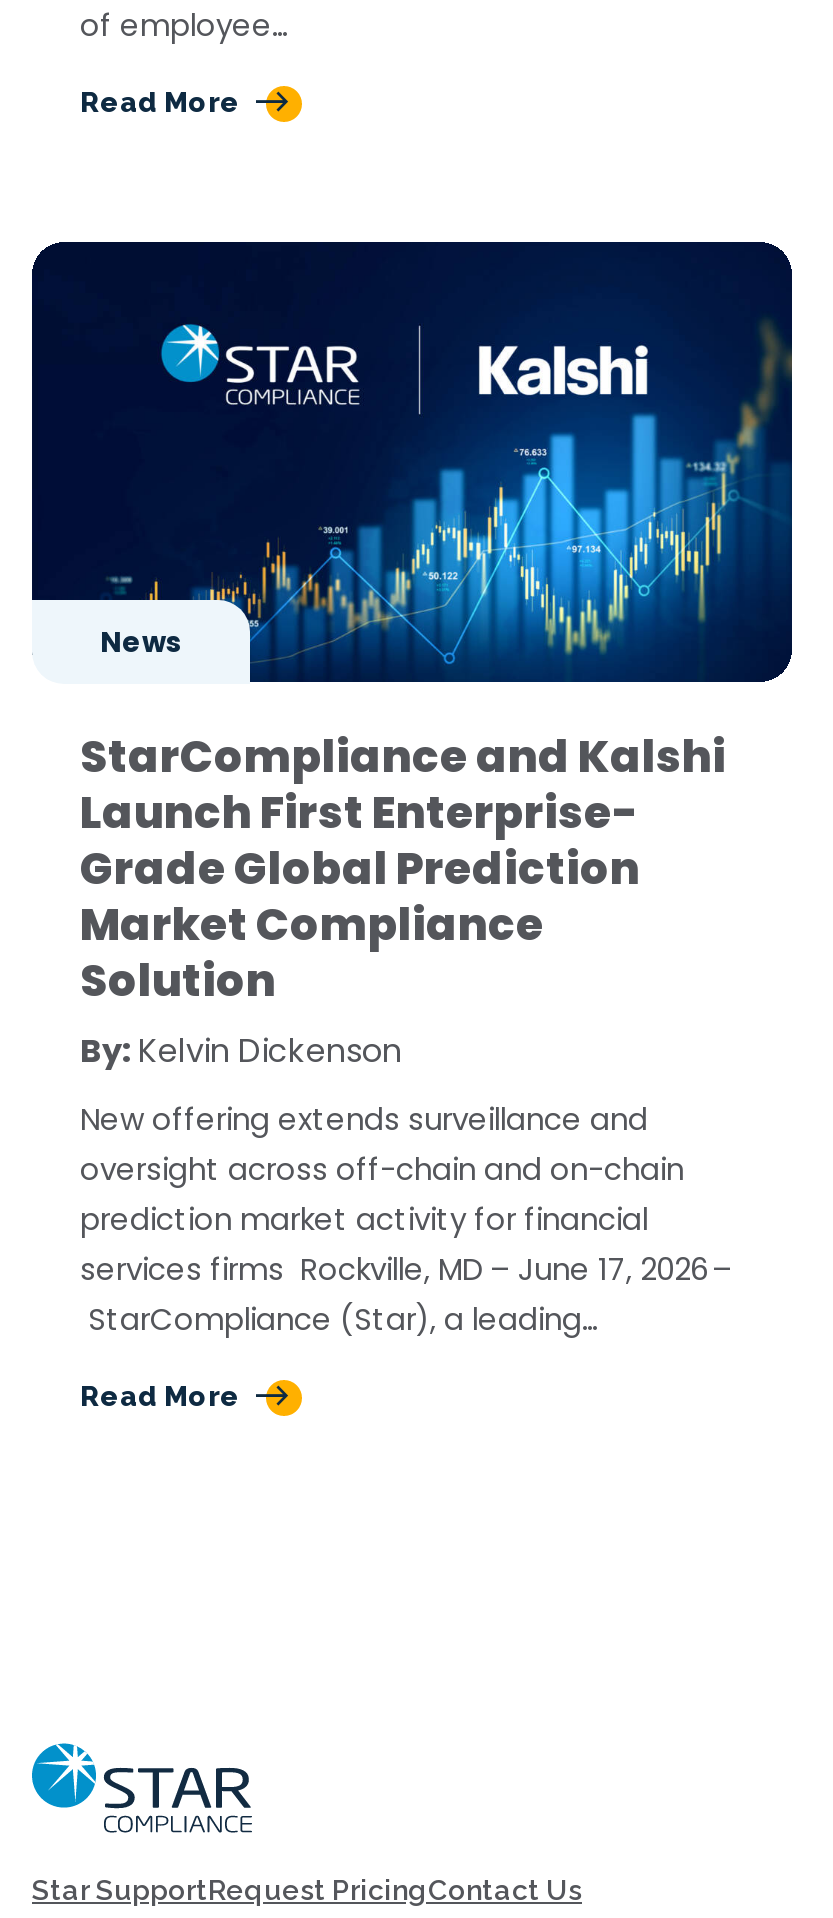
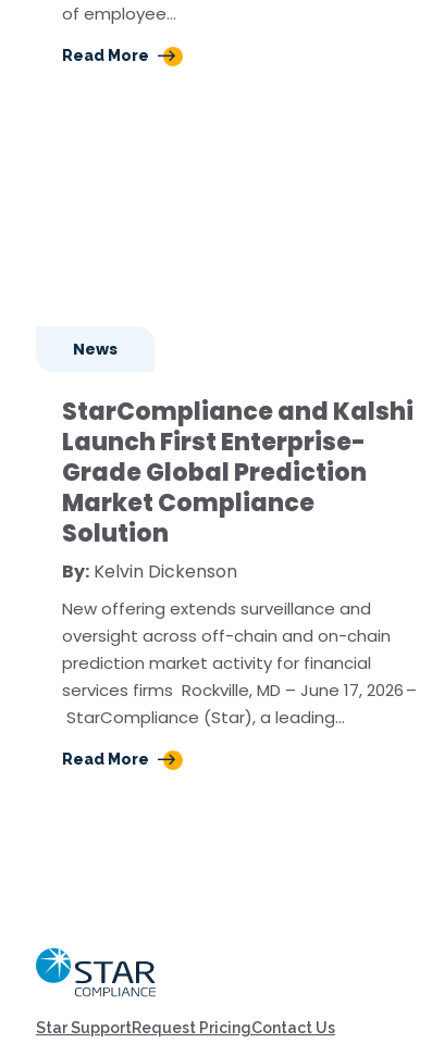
[30,240,794,684] [image] -> none

